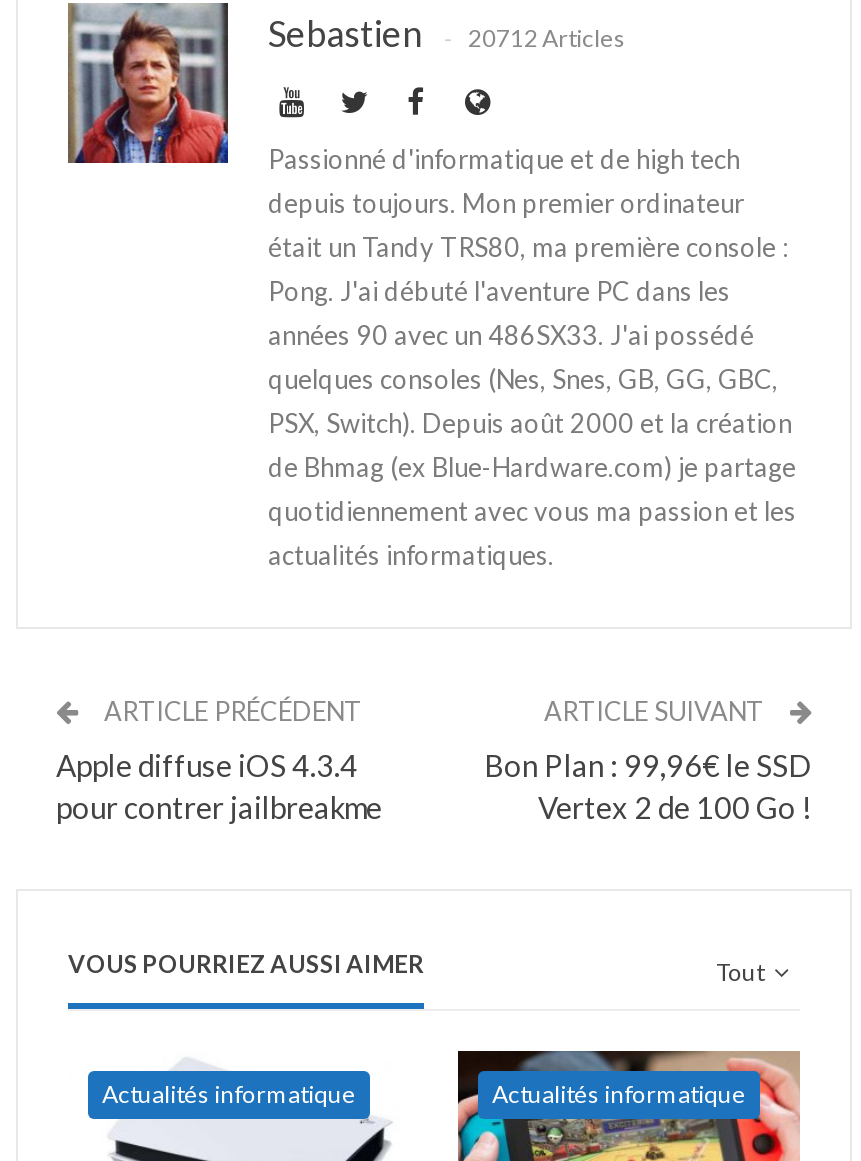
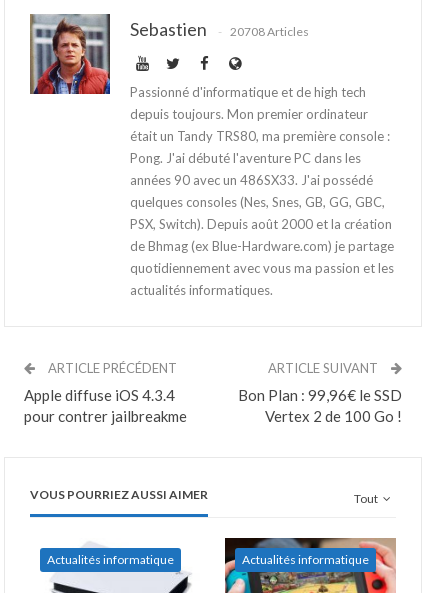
[268,12,626,56] Sebastien 20712 Articles -> [130,18,309,40] Sebastien 20708 Articles

